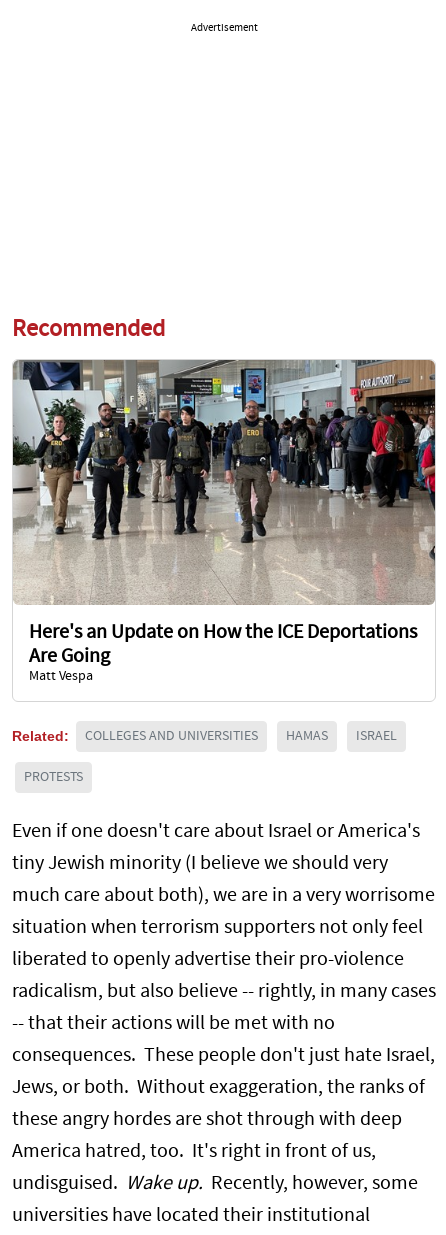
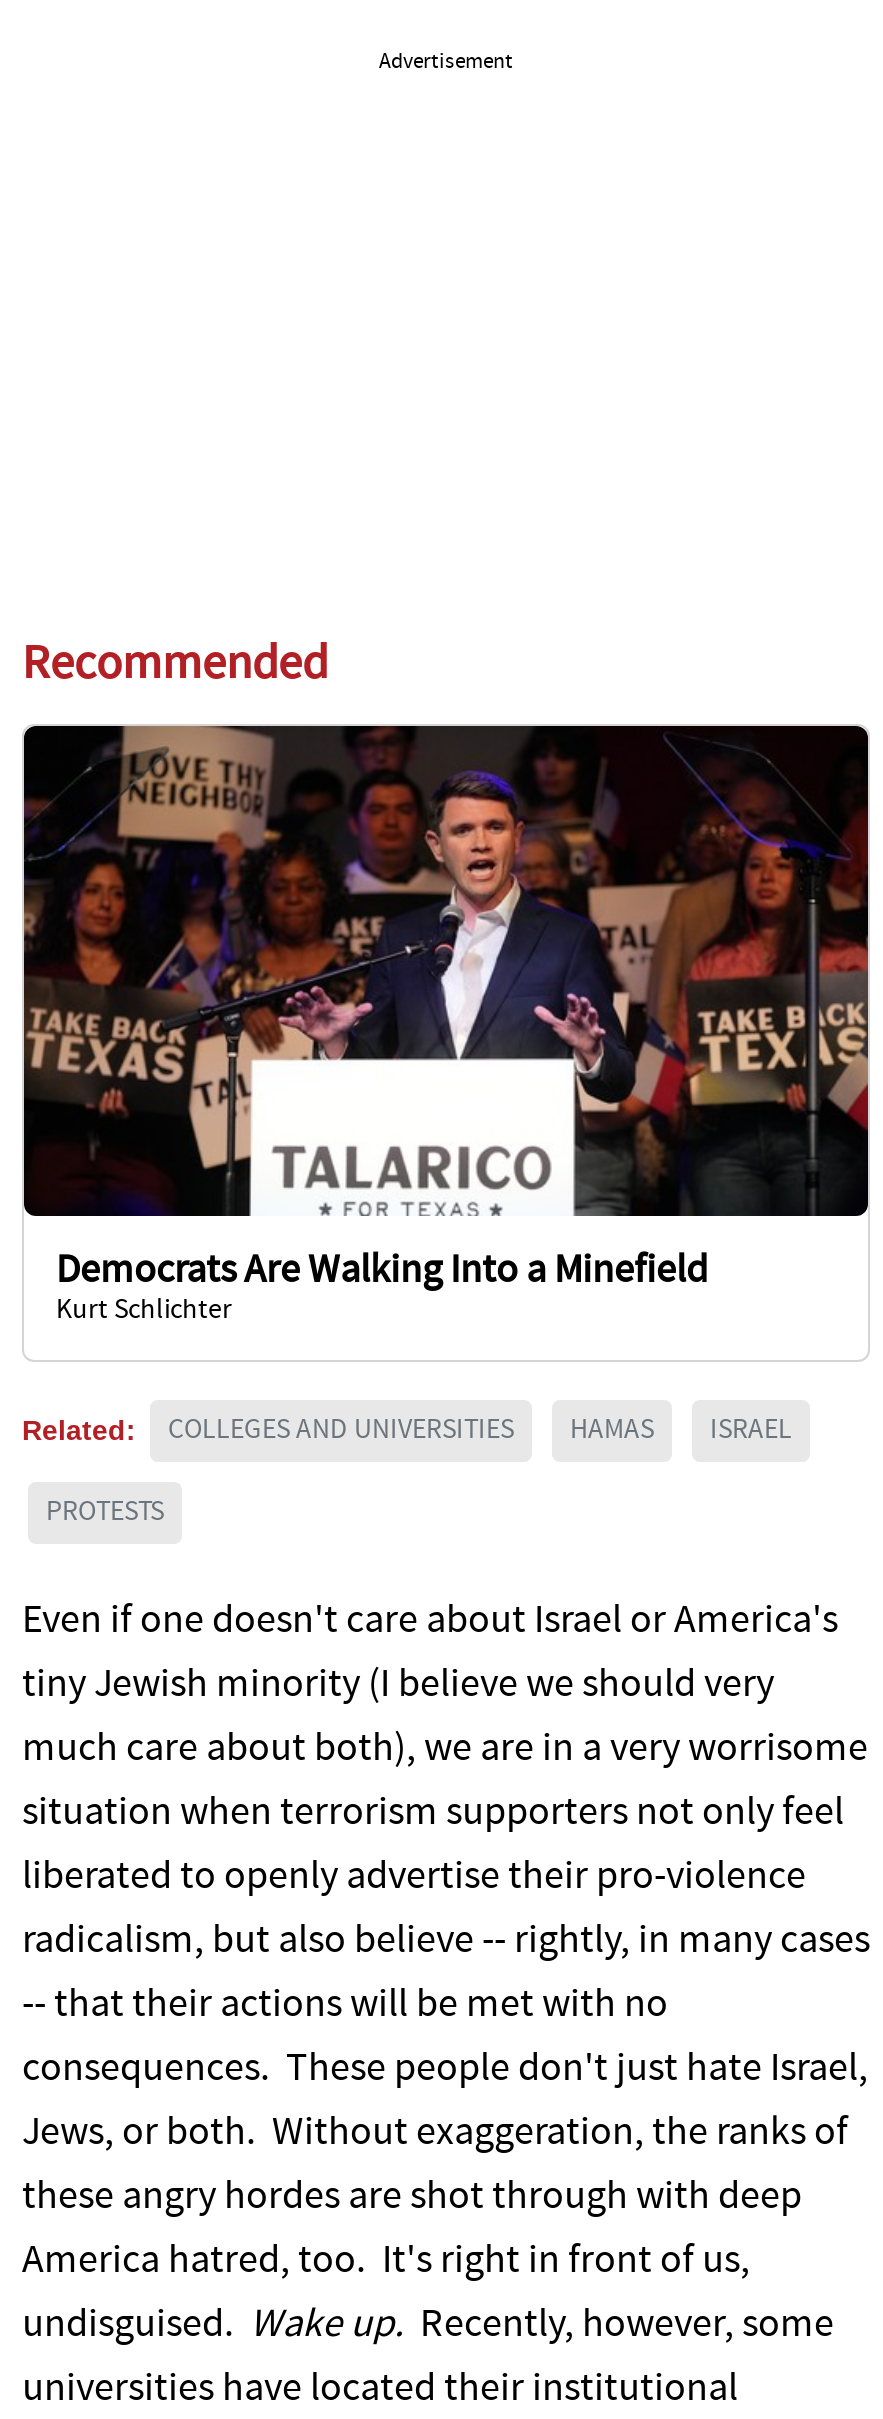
[12,359,436,684] [image] | Here's an Update on How the ICE Deportations | Are Going | Matt Vespa -> [22,724,868,1325] [image] | Democrats Are Walking Into a Minefield | Kurt Schlichter

